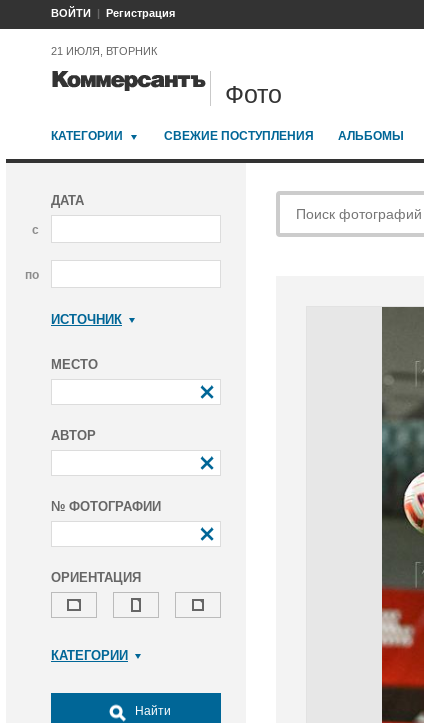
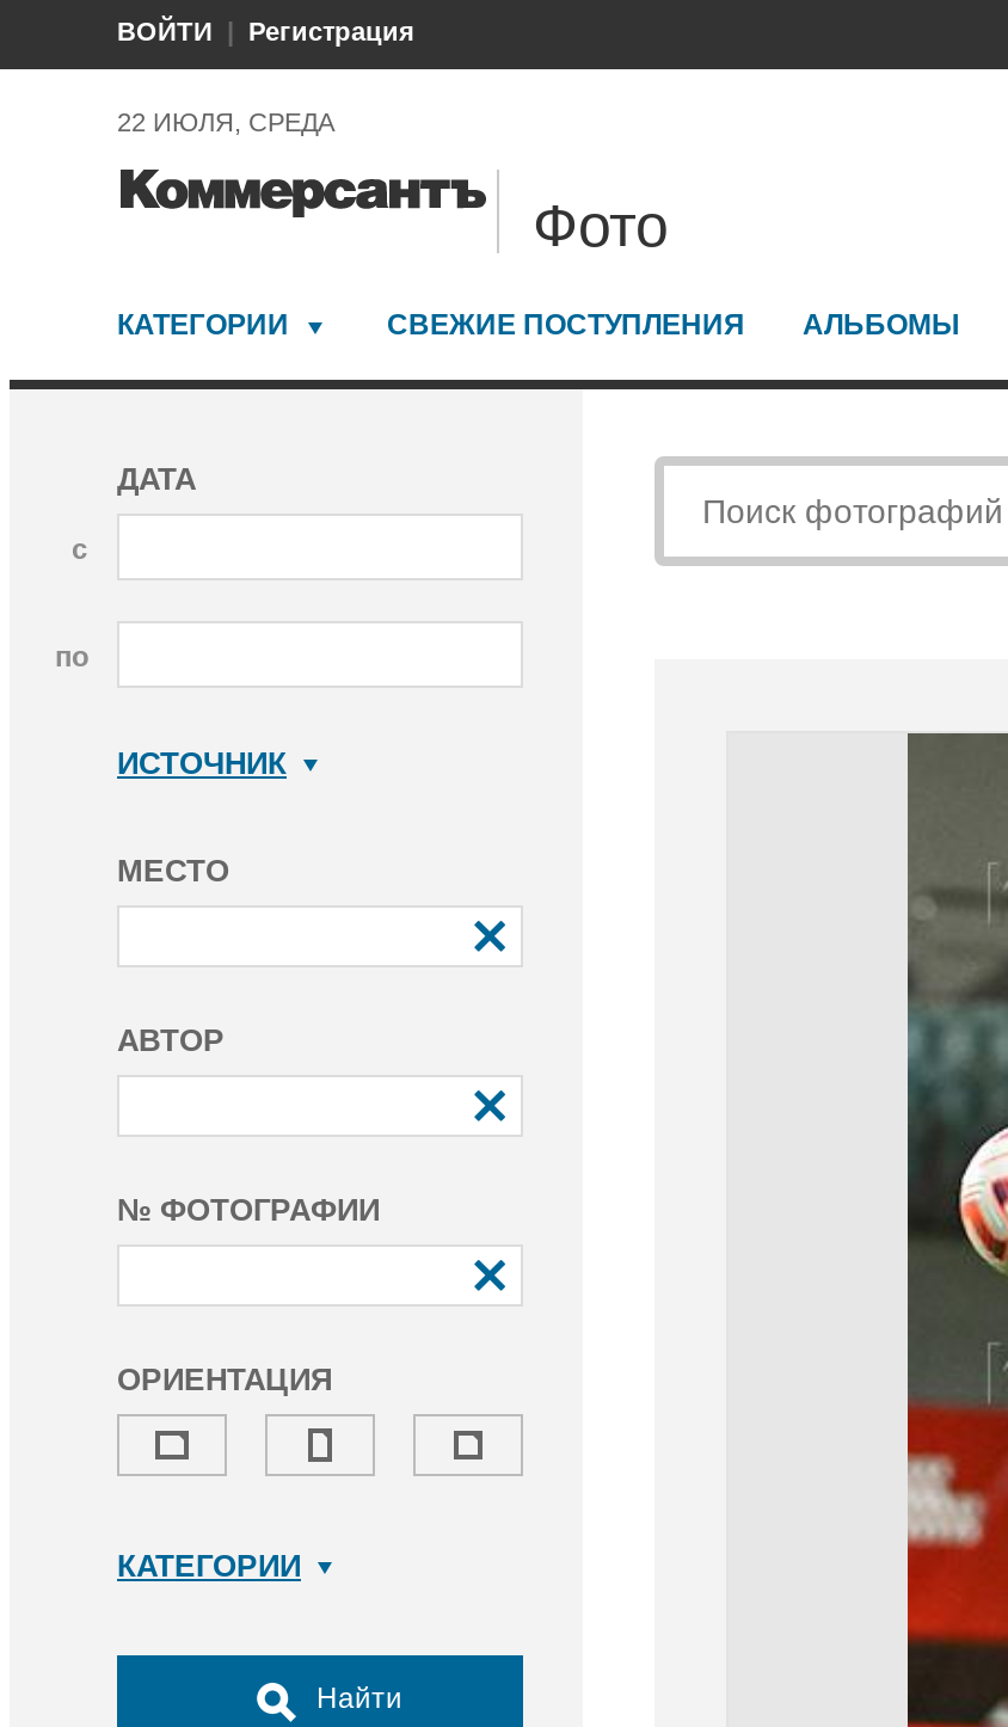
[51,45,157,57] 21 ИЮЛЯ, ВТОРНИК -> [117,107,334,136] 22 ИЮЛЯ, СРЕДА

